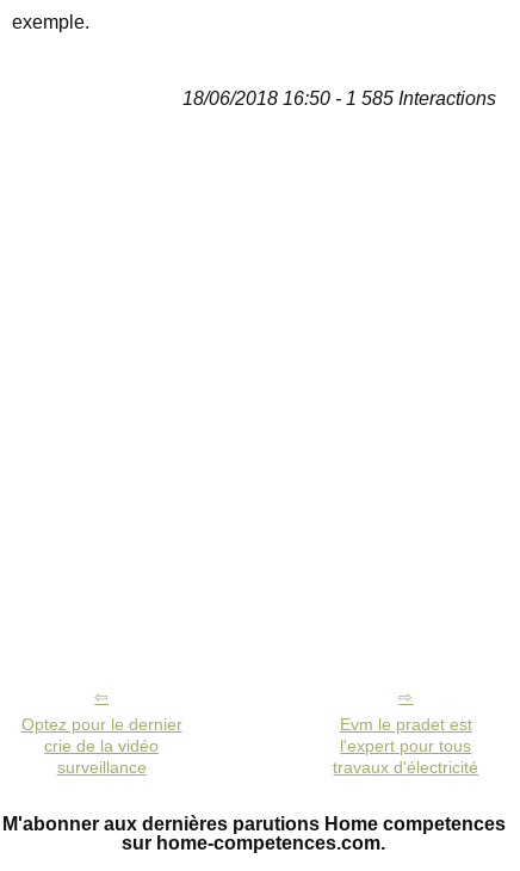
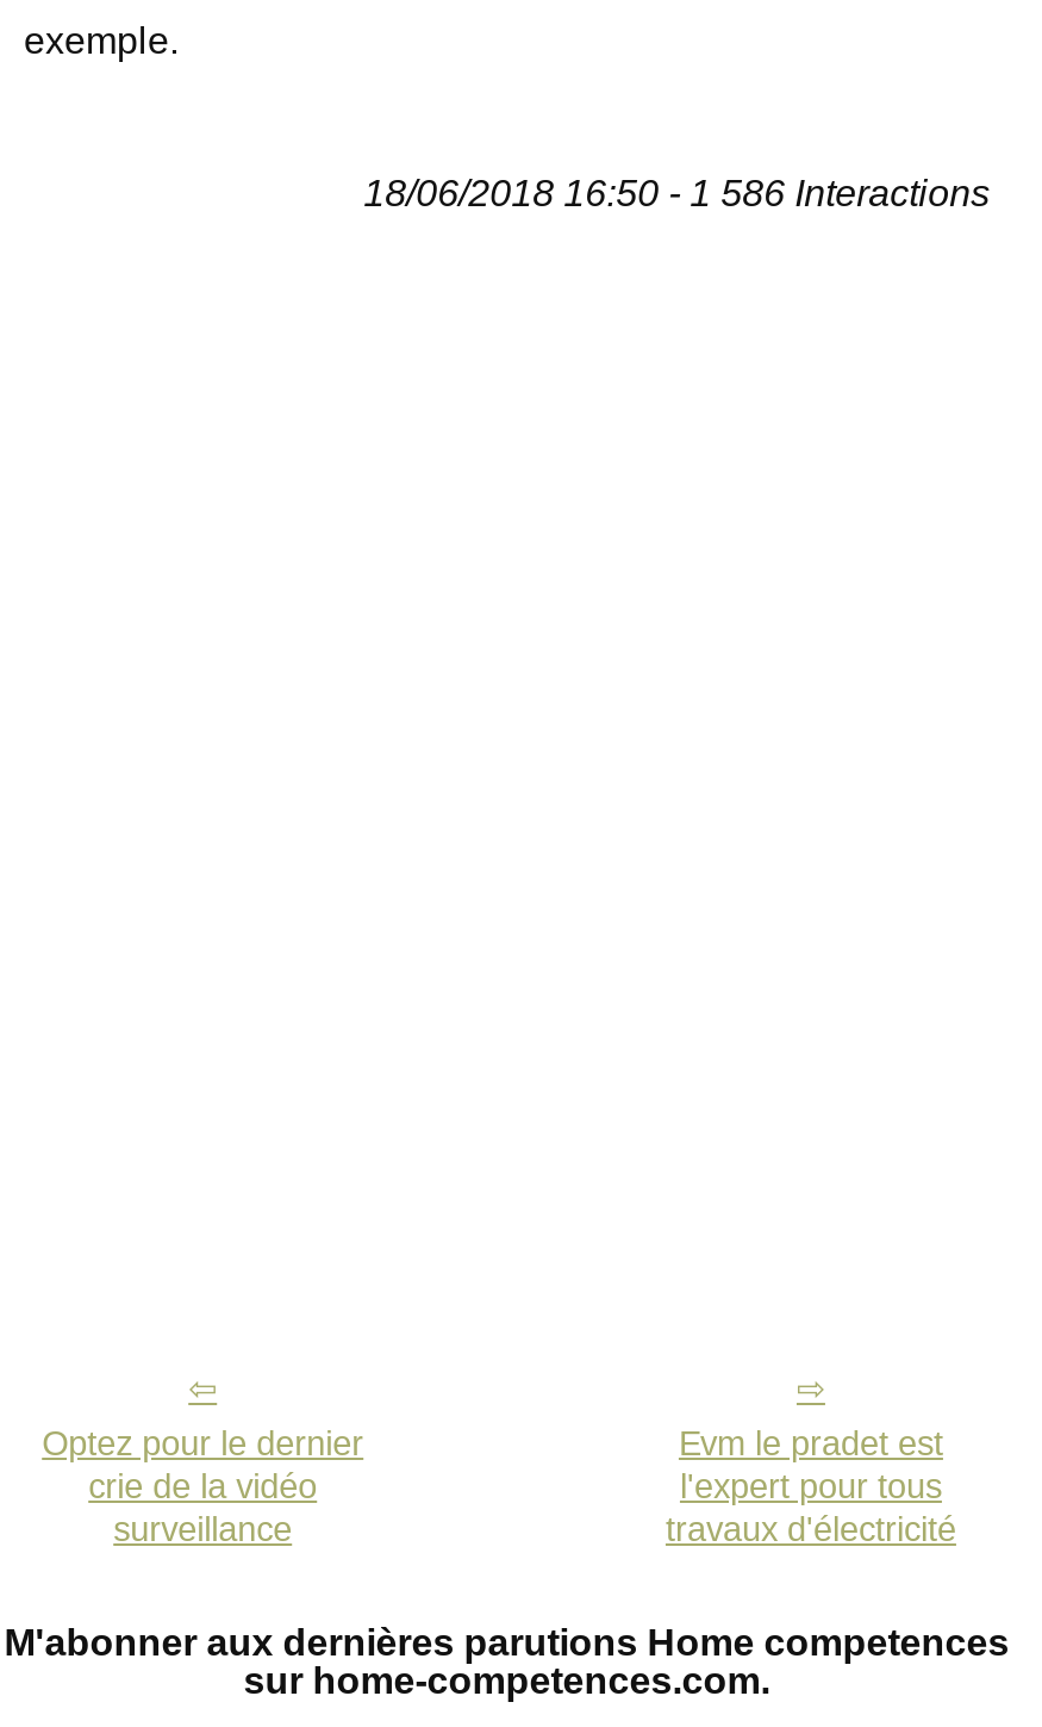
[182,88,496,108] 18/06/2018 16:50 - 1 585 Interactions -> [363,172,990,213] 18/06/2018 16:50 - 1 586 Interactions

